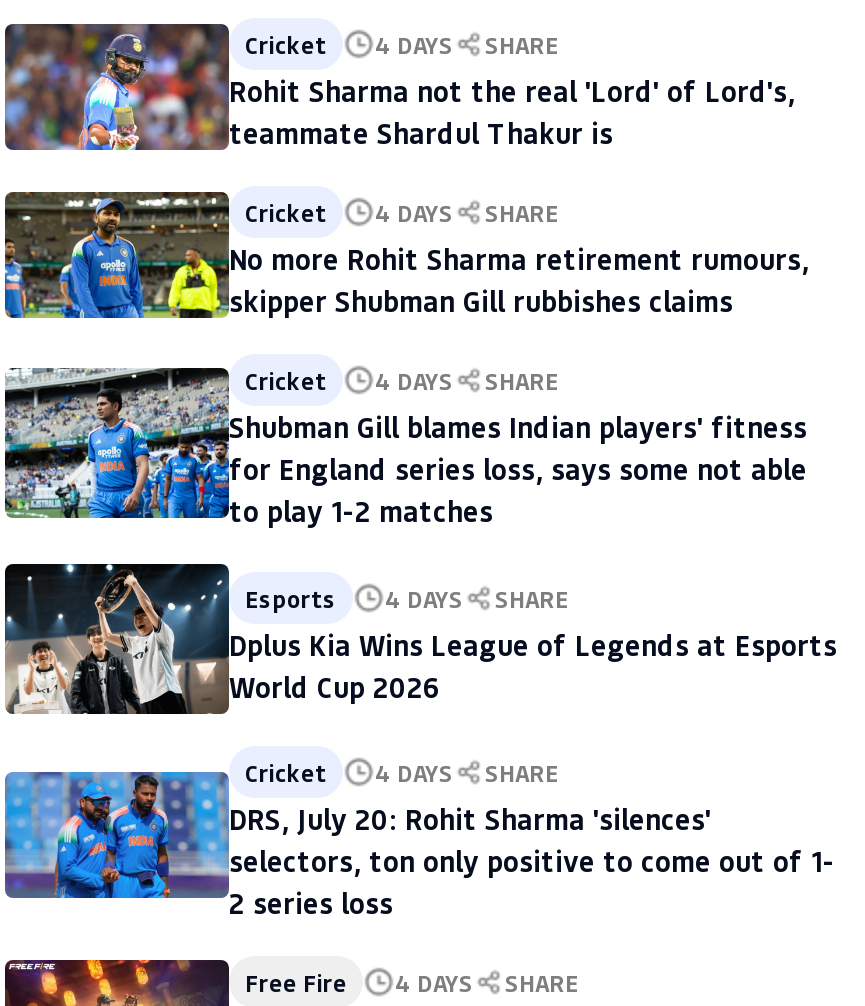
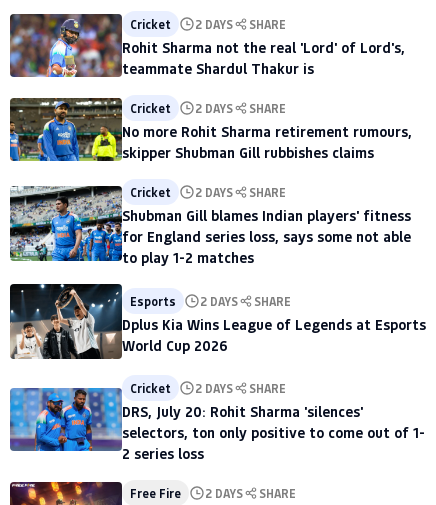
[245,29,559,61] Cricket 4 DAYS SHARE -> [130,16,286,32] Cricket 2 DAYS SHARE
[245,197,559,229] Cricket 4 DAYS SHARE -> [130,100,286,116] Cricket 2 DAYS SHARE
[245,365,559,397] Cricket 4 DAYS SHARE -> [130,184,286,200] Cricket 2 DAYS SHARE
[245,581,569,613] Esports 4 DAYS SHARE -> [130,293,291,309] Esports 2 DAYS SHARE
[245,756,559,788] Cricket 4 DAYS SHARE -> [130,380,286,396] Cricket 2 DAYS SHARE
[245,966,579,998] Free Fire 4 DAYS SHARE -> [130,485,296,501] Free Fire 2 DAYS SHARE

